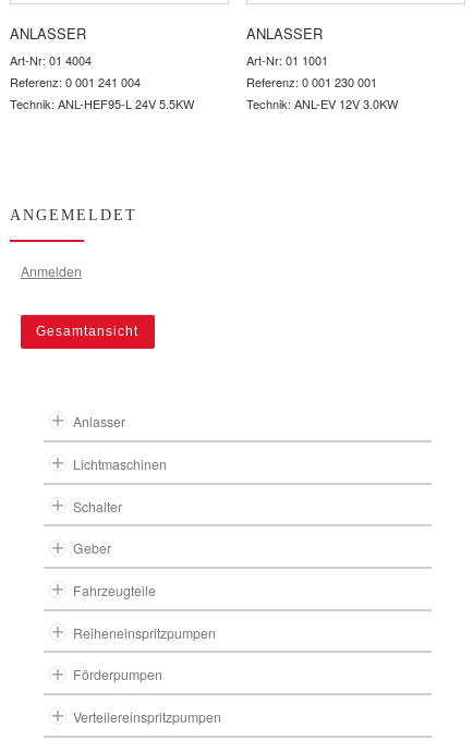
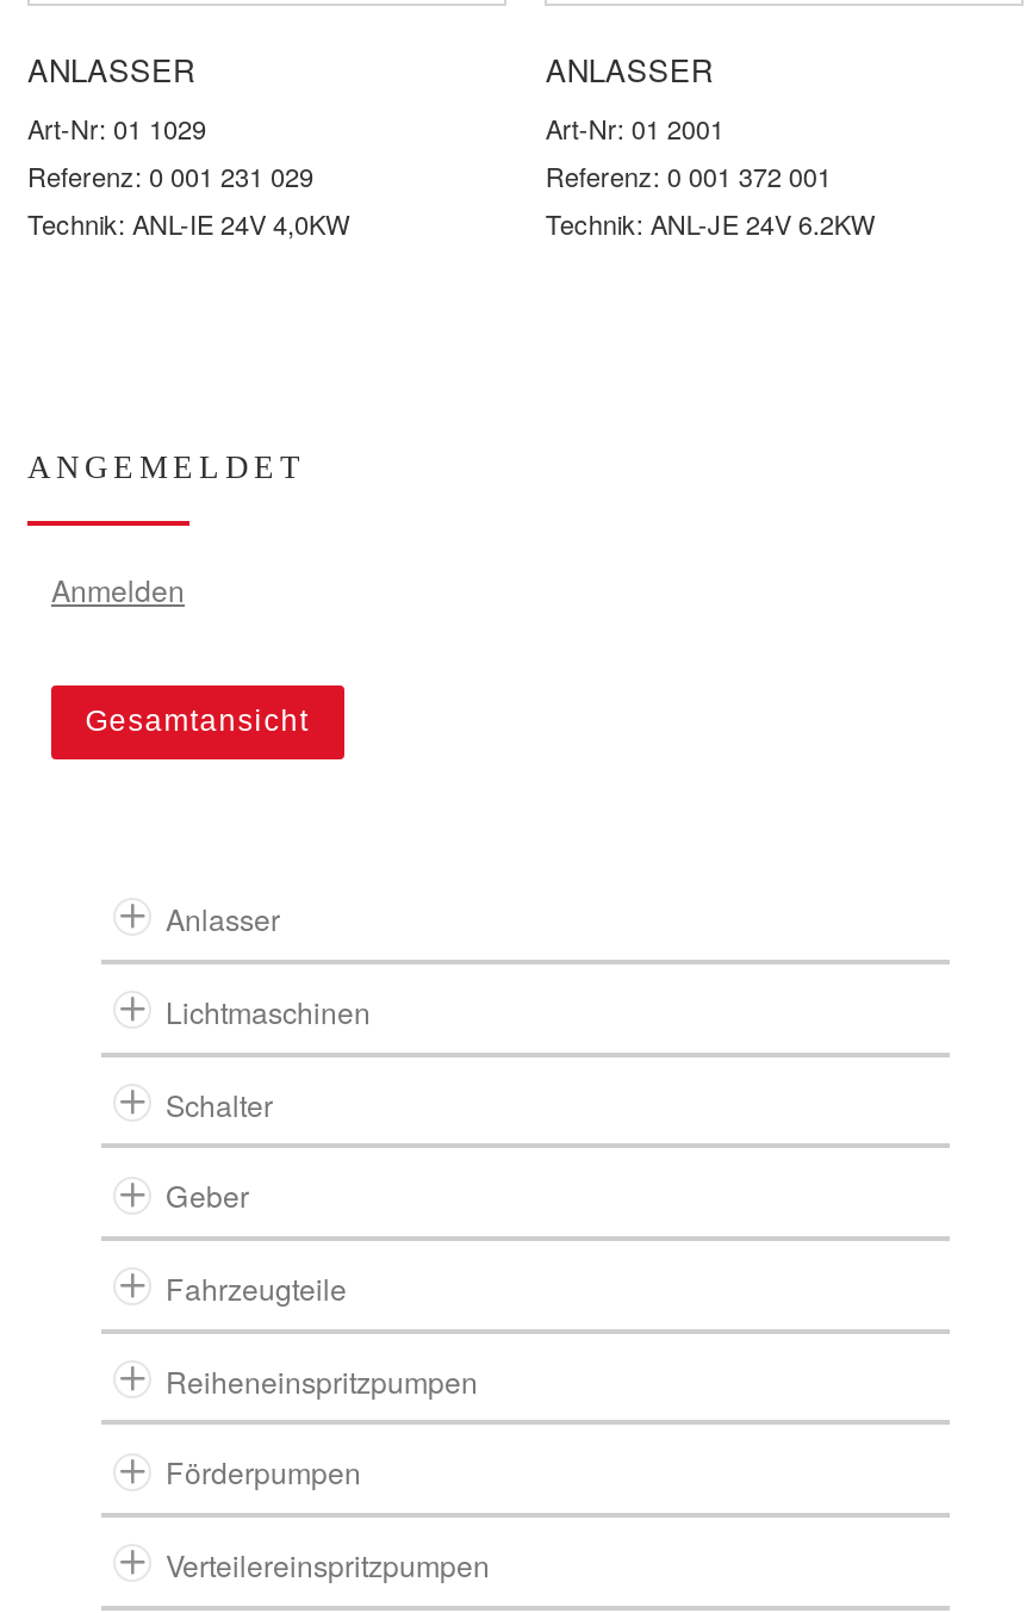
[10,52,92,69] Art-Nr: 01 4004 -> [27,110,206,148] Art-Nr: 01 1029
[247,52,328,69] Art-Nr: 01 1001 -> [546,110,724,148] Art-Nr: 01 2001
[10,74,141,91] Referenz: 0 001 241 004 -> [27,157,313,196] Referenz: 0 001 231 029
[247,74,378,91] Referenz: 0 001 230 001 -> [546,157,832,196] Referenz: 0 001 372 001
[10,95,194,113] Technik: ANL-HEF95-L 24V 5.5KW -> [27,205,349,243] Technik: ANL-IE 24V 4,0KW
[247,95,398,113] Technik: ANL-EV 12V 3.0KW -> [546,205,874,243] Technik: ANL-JE 24V 6.2KW

